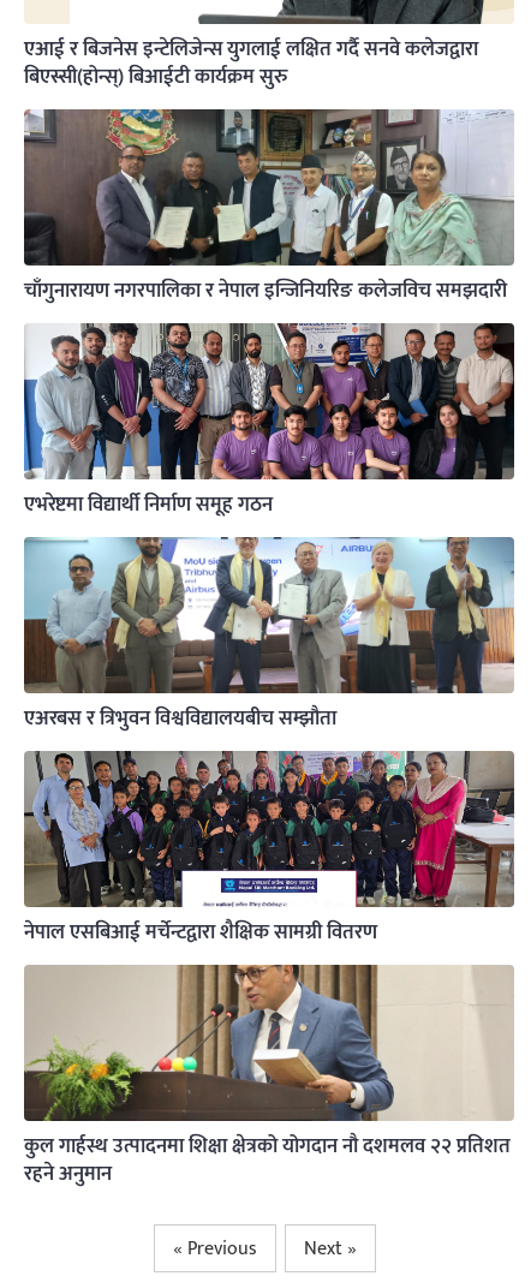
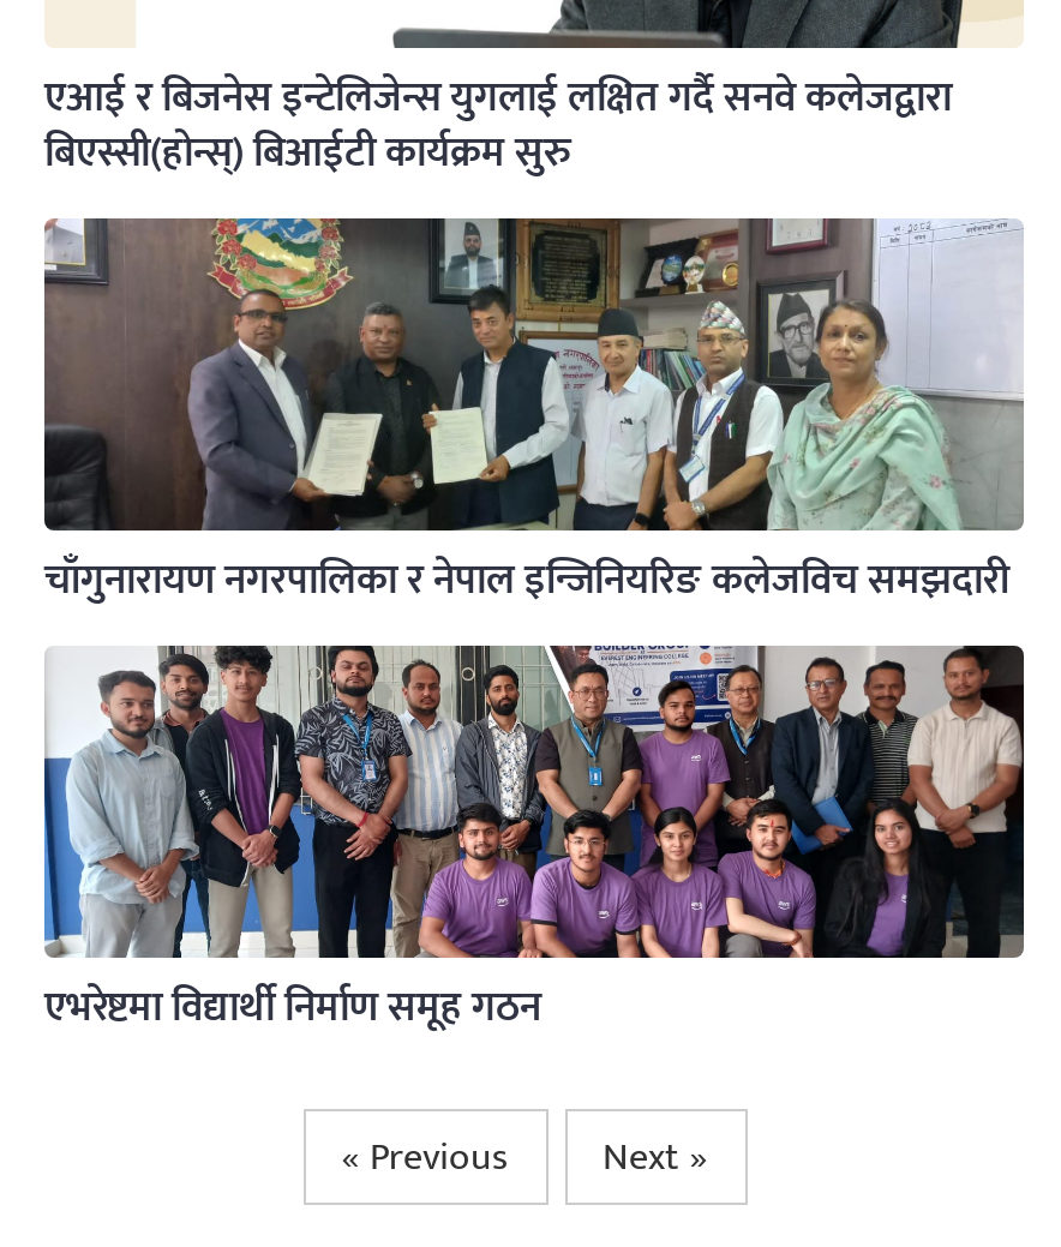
[23,536,515,736] [image] | एअरबस र त्रिभुवन विश्वविद्यालयबीच सम्झौता -> none
[23,750,515,949] [image] | नेपाल एसबिआई मर्चेन्टद्वारा शैक्षिक सामग्री वितरण -> none
[23,964,514,1191] [image] | कुल गार्हस्थ उत्पादनमा शिक्षा क्षेत्रको योगदान नौ दशमलव २२ प्रतिशत | रहने अनुमान -> none

